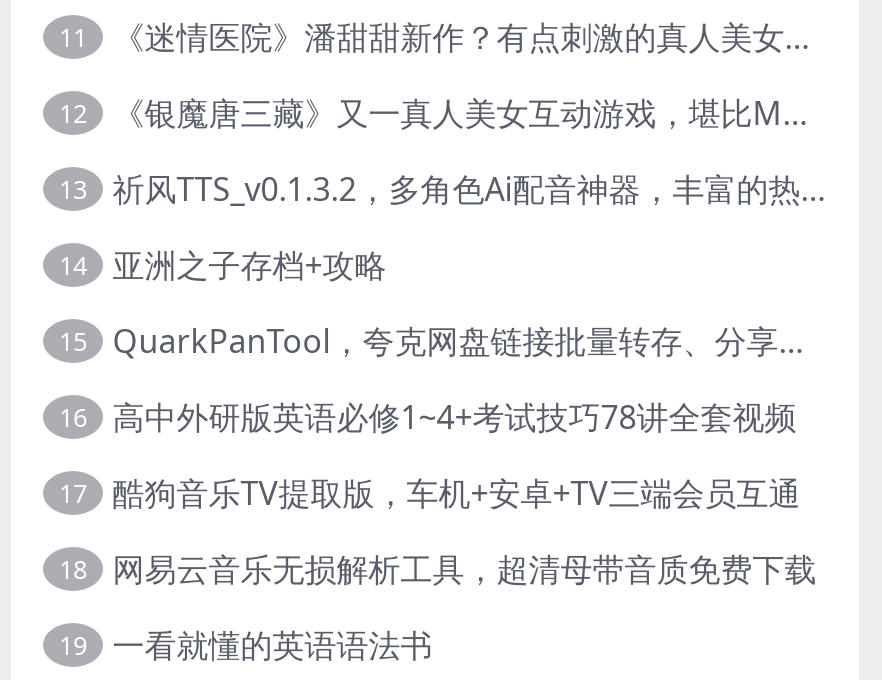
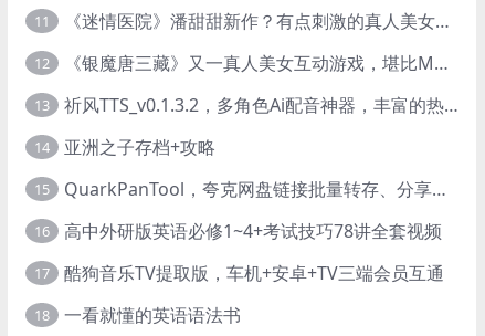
[59,547,817,664] 网易云音乐无损解析工具，超清母带音质免费下载 | 19 -> none

